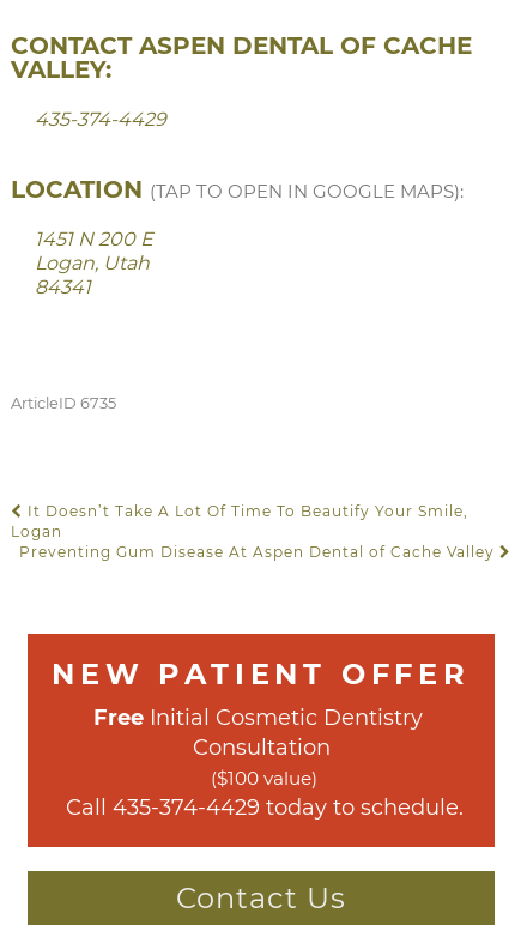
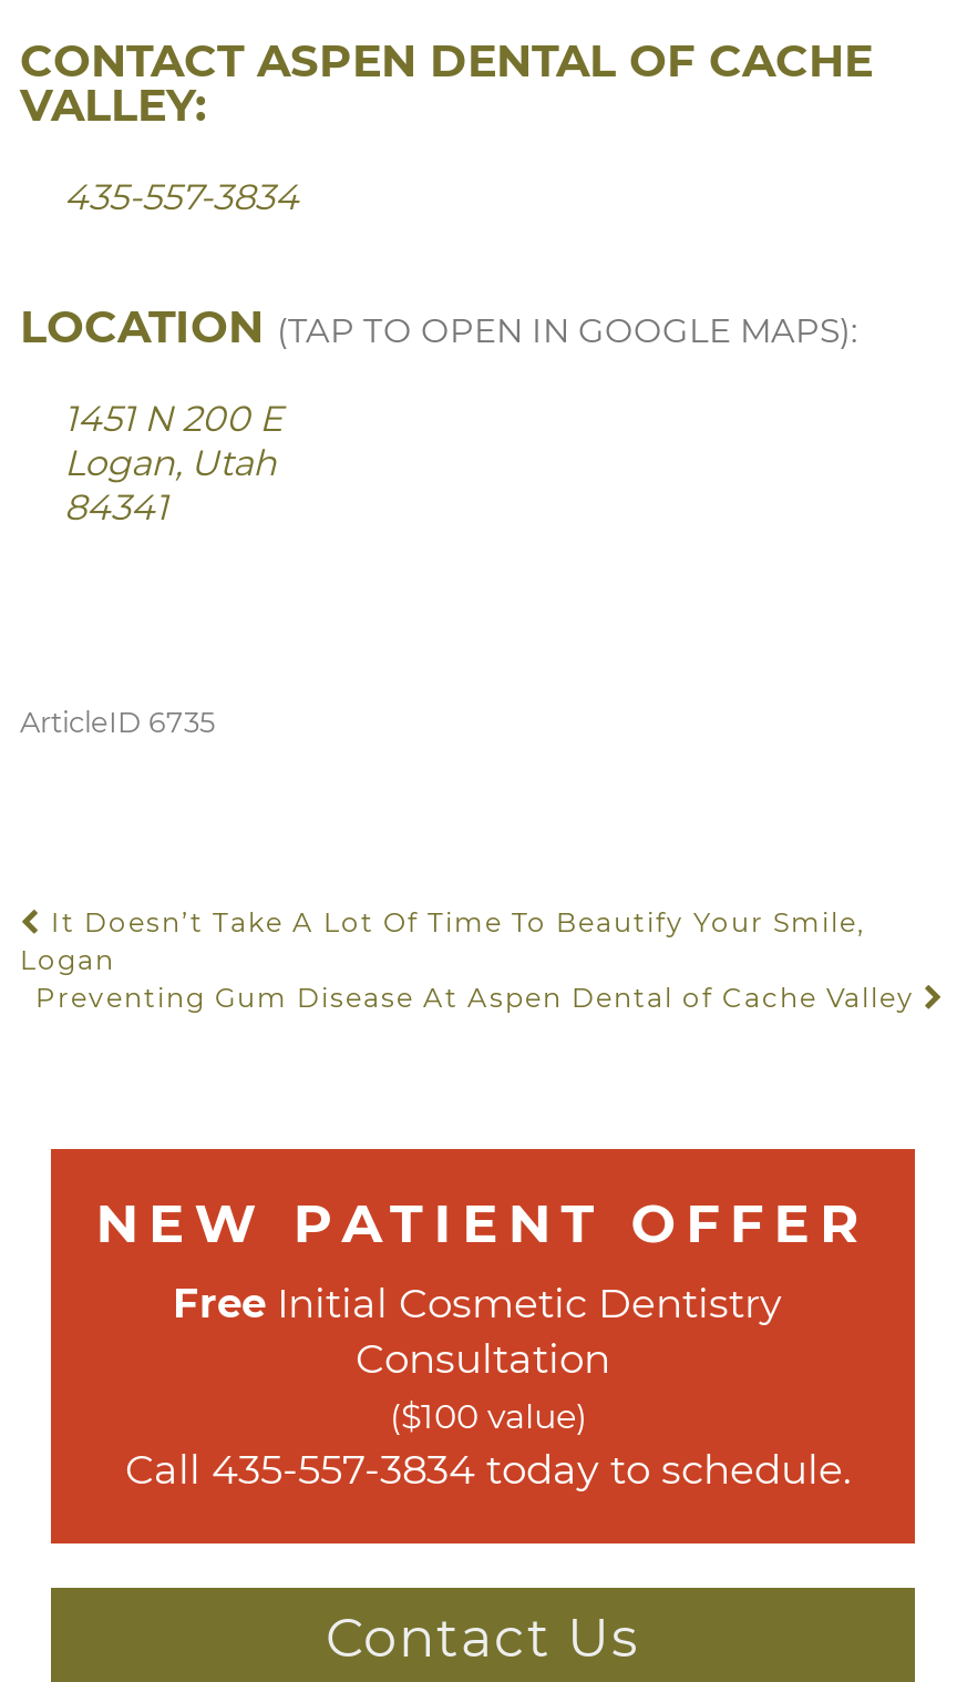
[35,108,166,131] 435-374-4429 -> [64,176,299,218] 435-557-3834
[65,794,463,821] Call 435-374-4429 today to schedule. -> [125,1446,852,1495] Call 435-557-3834 today to schedule.

